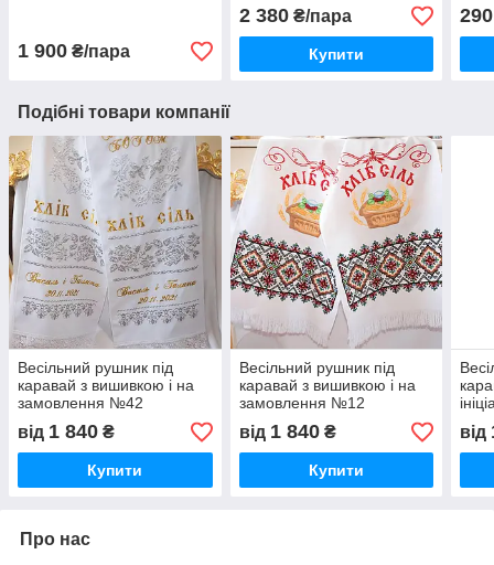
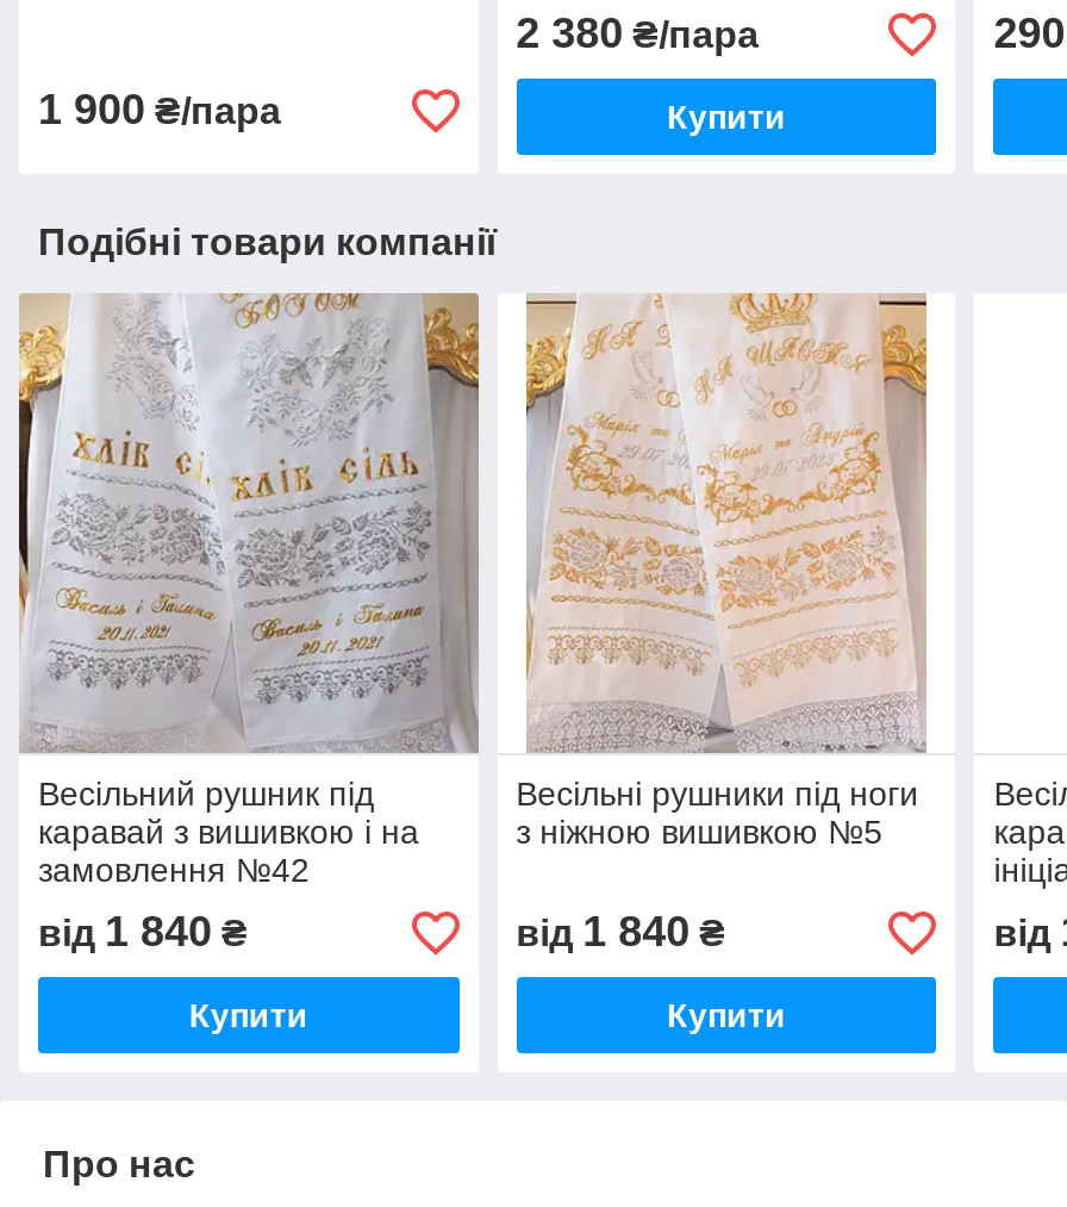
[229,135,443,412] [image] | Весільний рушник під | каравай з вишивкою і на | замовлення №12 -> [498,291,955,851] [image] | Весільні рушники під ноги | з ніжною вишивкою №5

